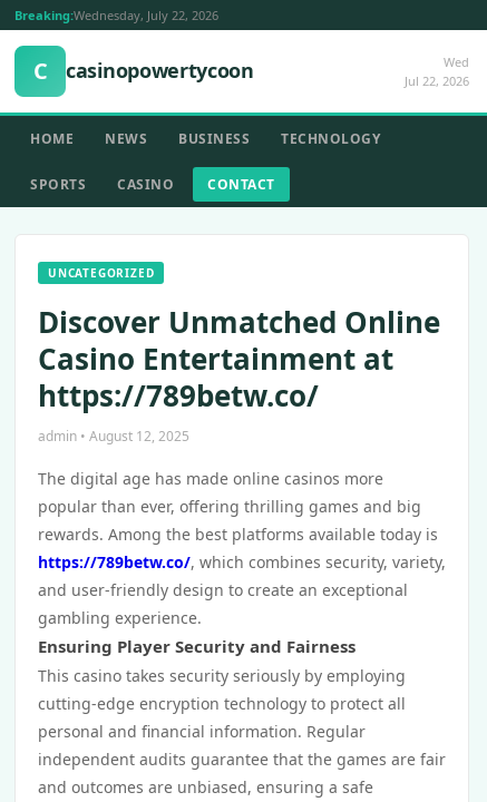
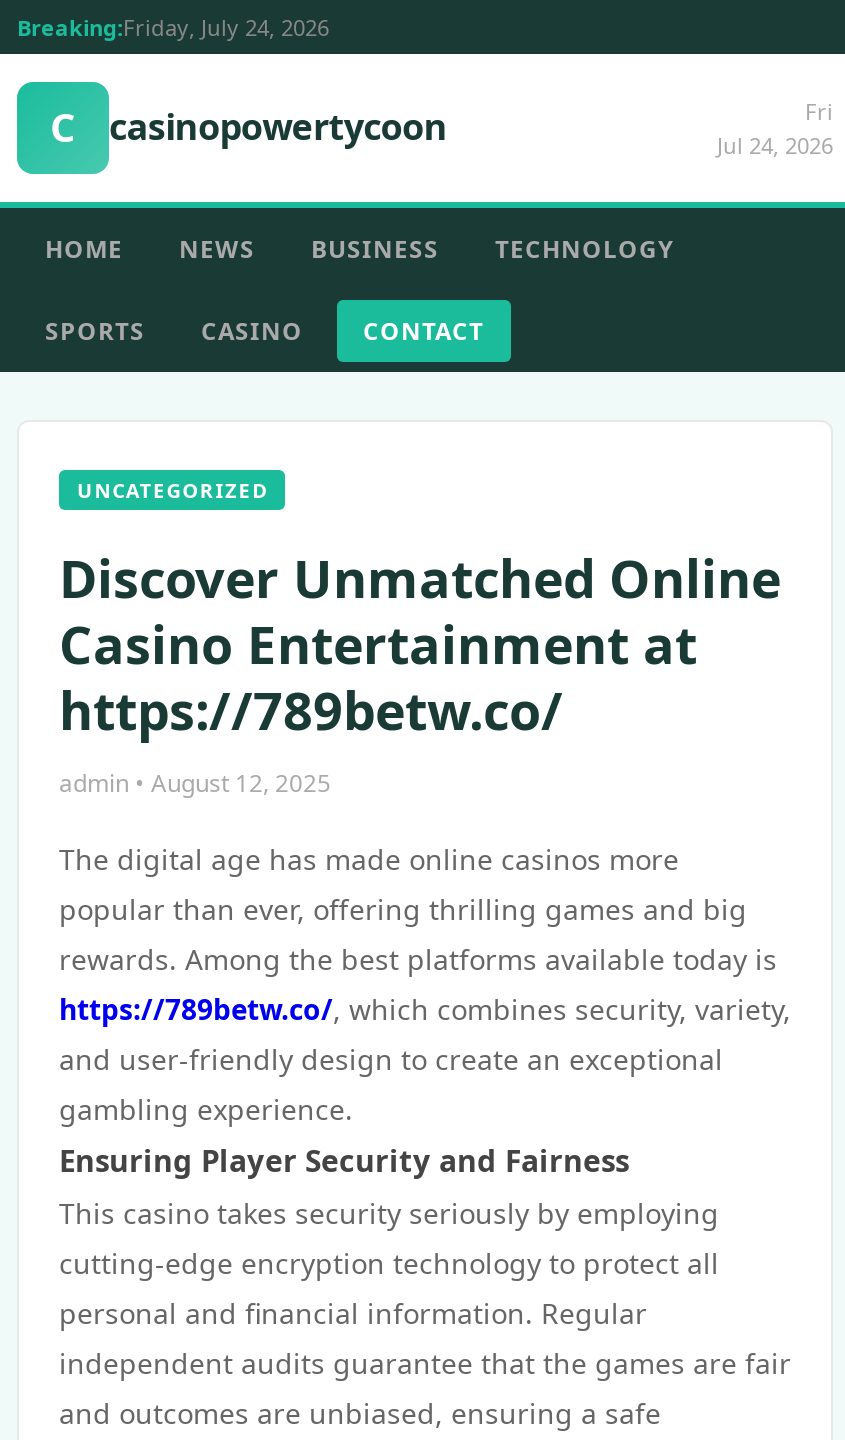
[14,7,218,23] Breaking:Wednesday, July 22, 2026 -> [17,12,329,42] Breaking:Friday, July 24, 2026
[405,53,469,89] Wed | Jul 22, 2026 -> [717,96,833,160] Fri | Jul 24, 2026

